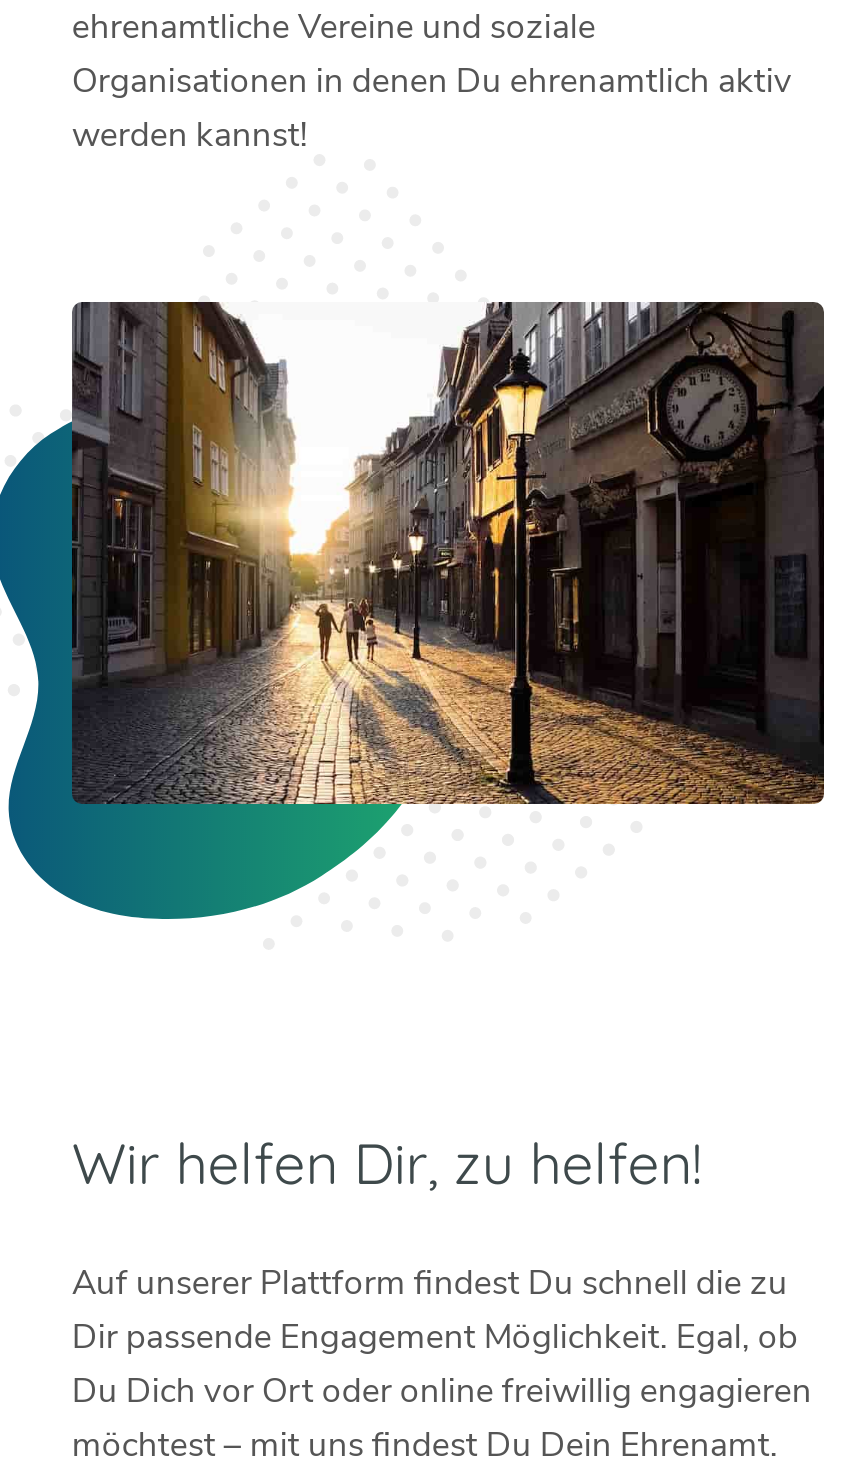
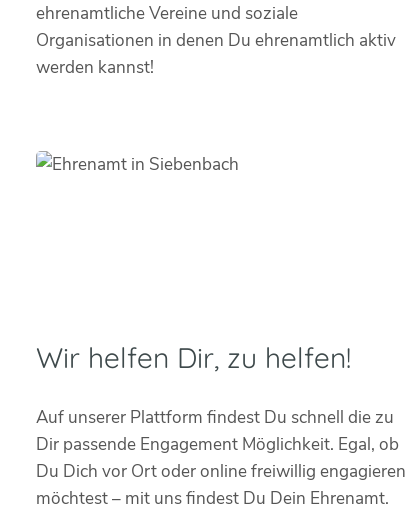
[6,298,826,920] [image] -> none

